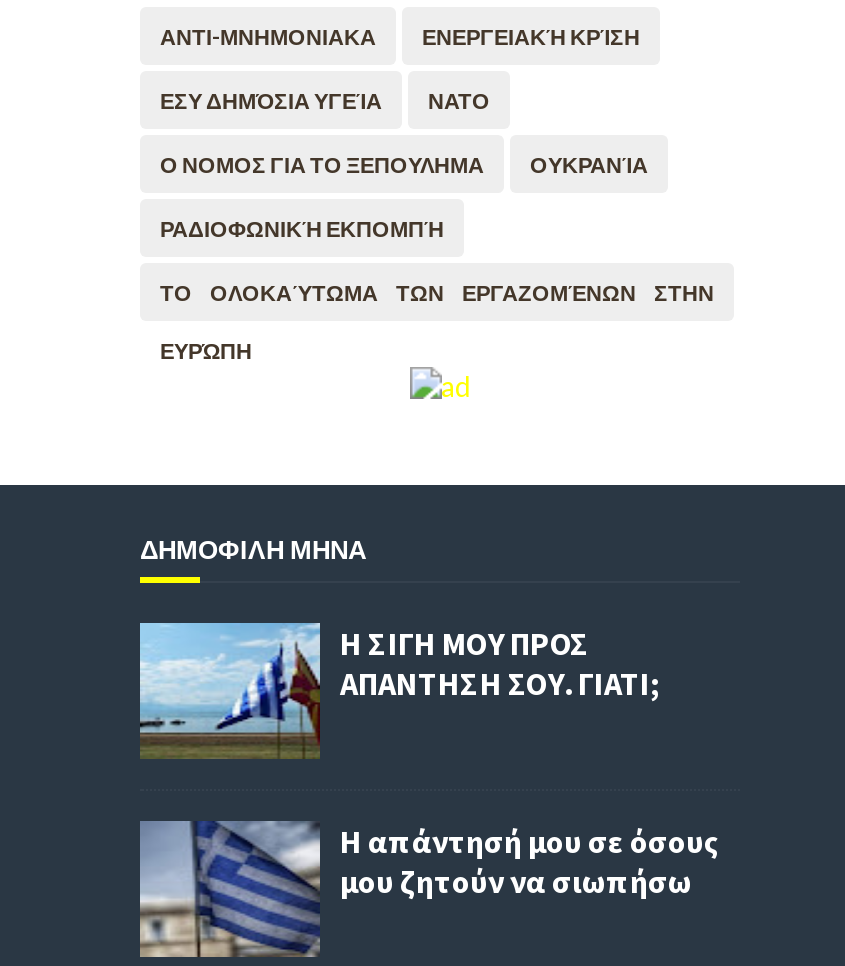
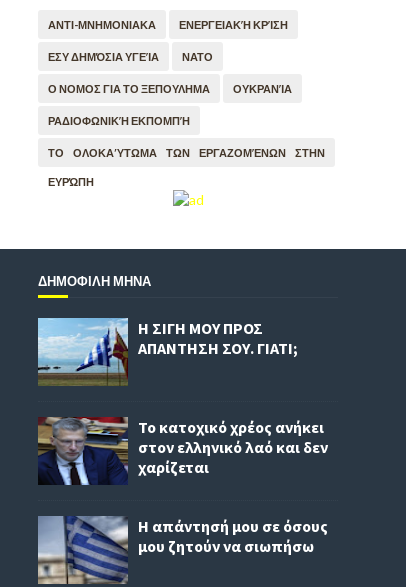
none -> [38,417,328,486] [image] | Το κατοχικό χρέος ανήκει | στον ελληνικό λαό και δεν | χαρίζεται

